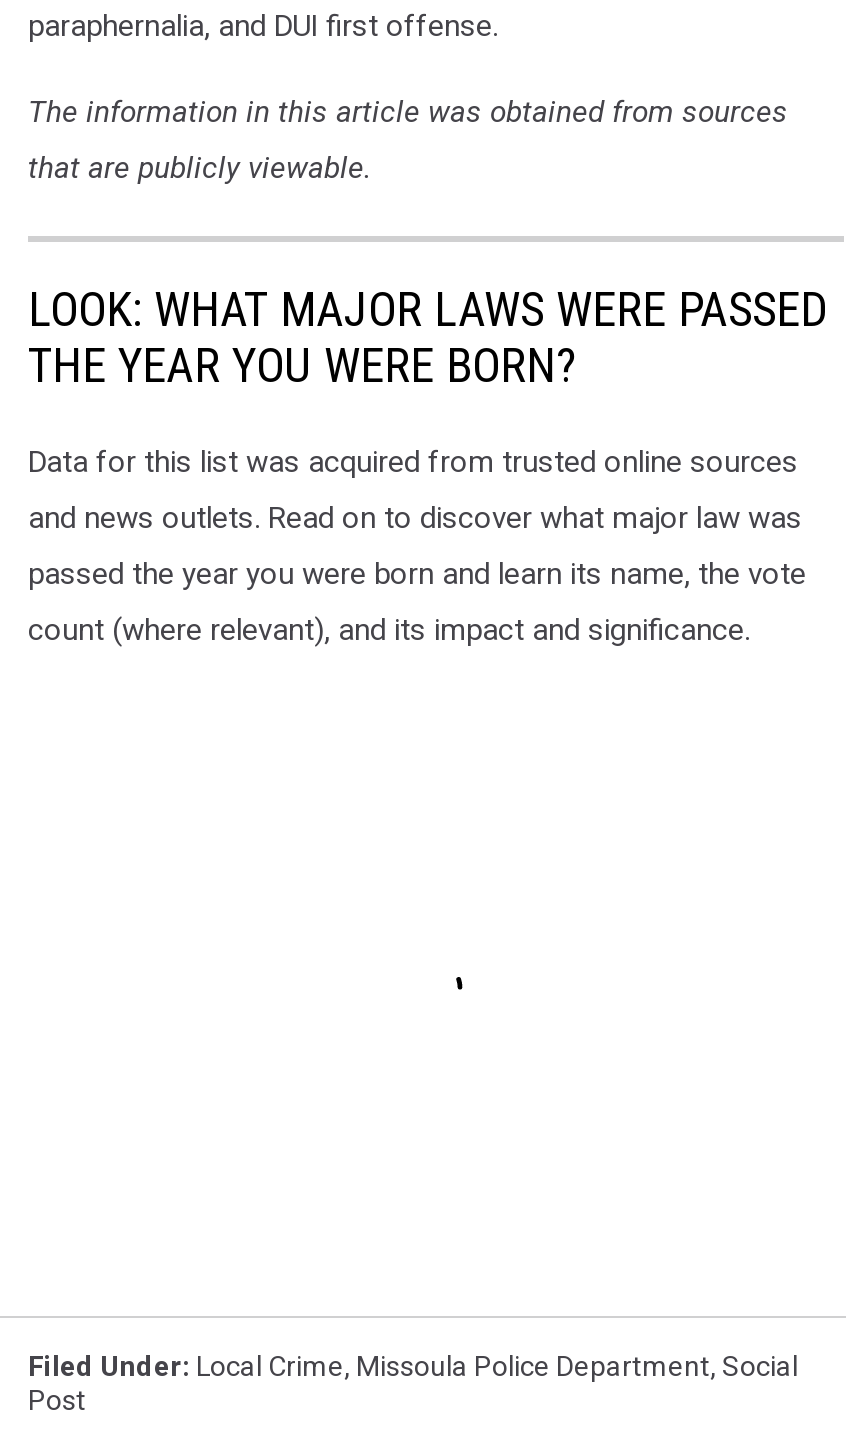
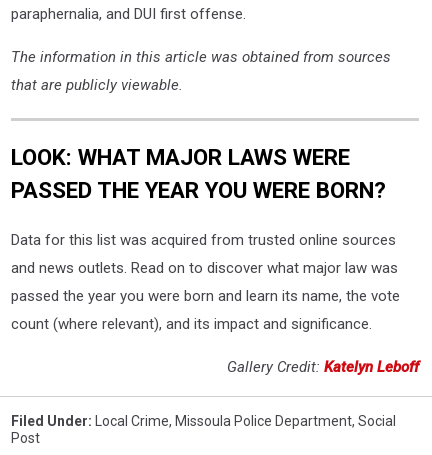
none -> [227,357,419,375] Gallery Credit: Katelyn Leboff

